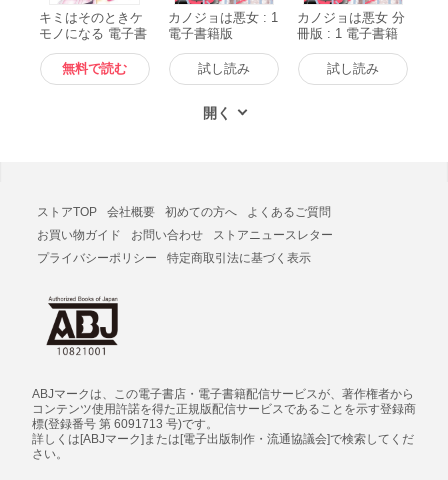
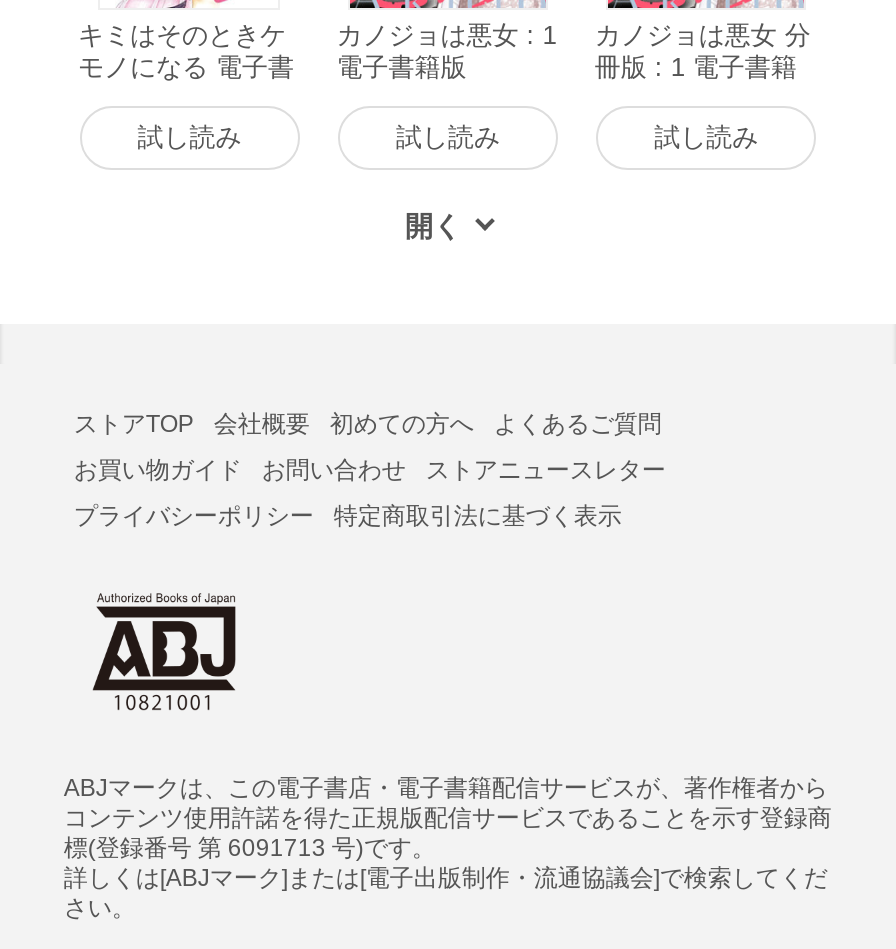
[62,60,127,75] 無料で読む -> [138,121,242,151] 試し読み

